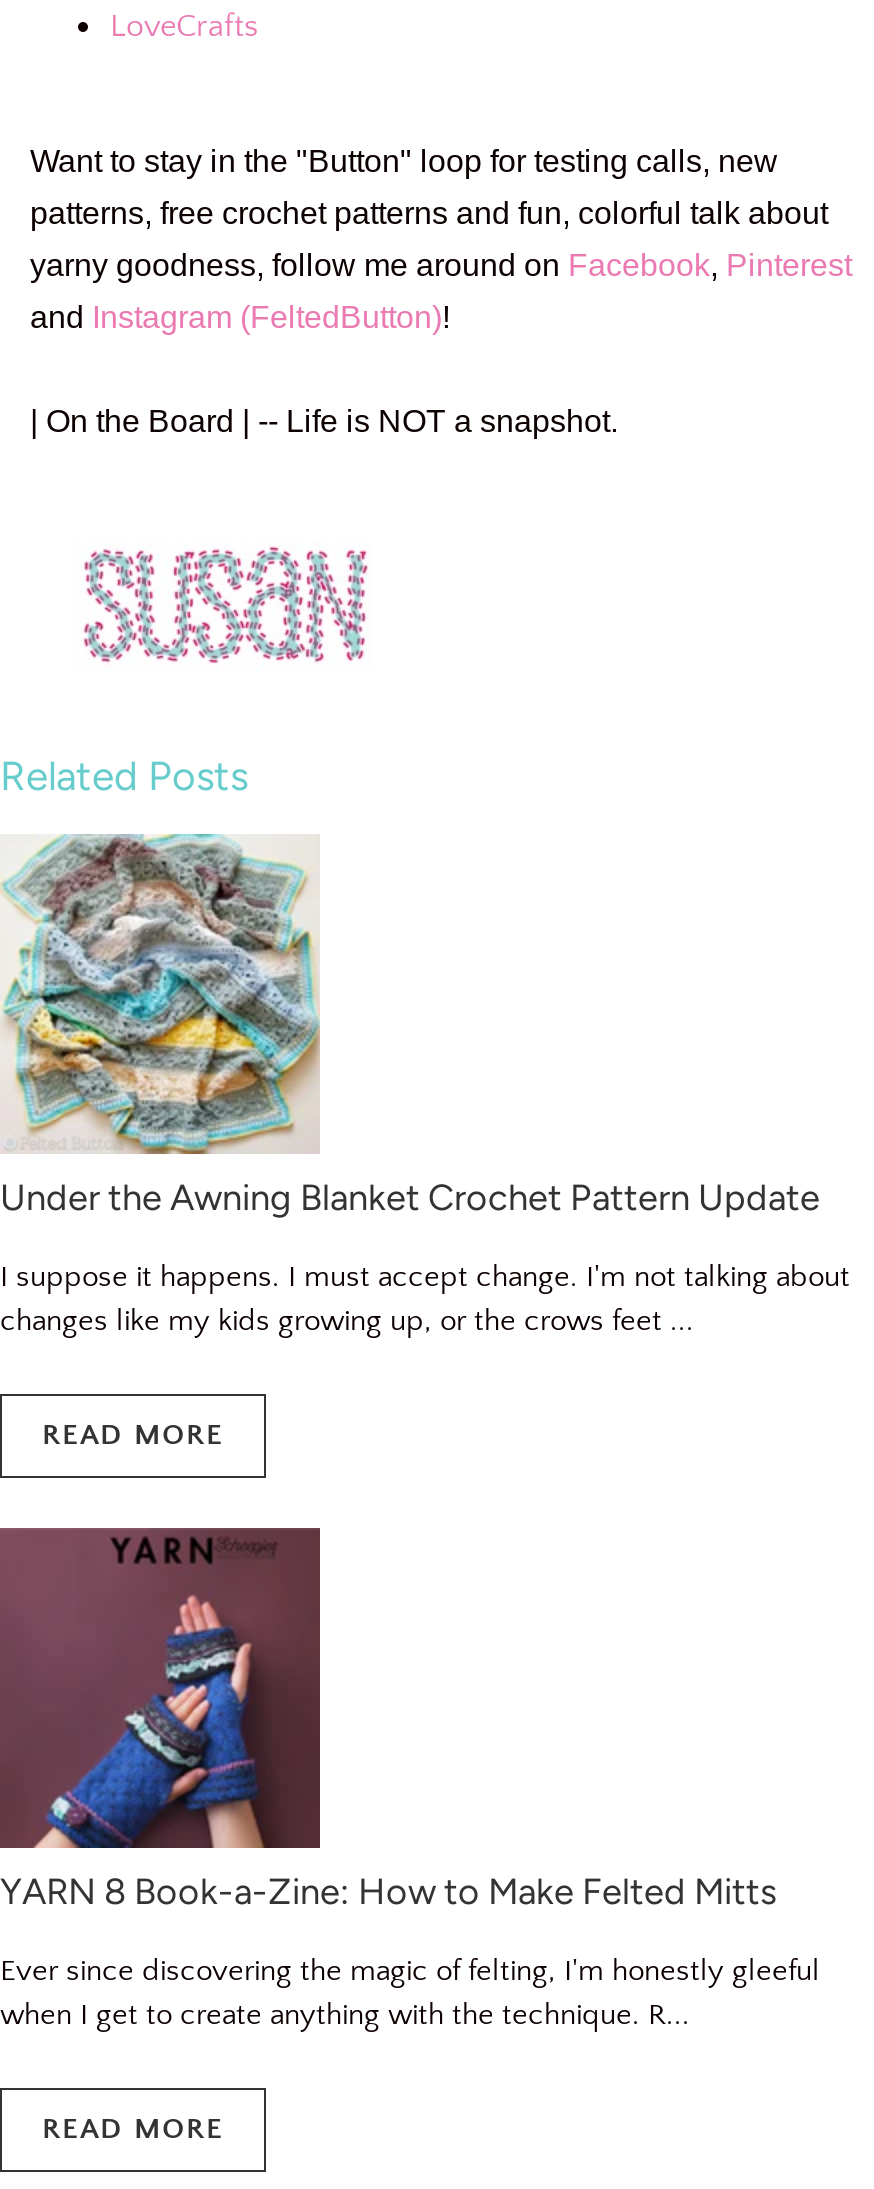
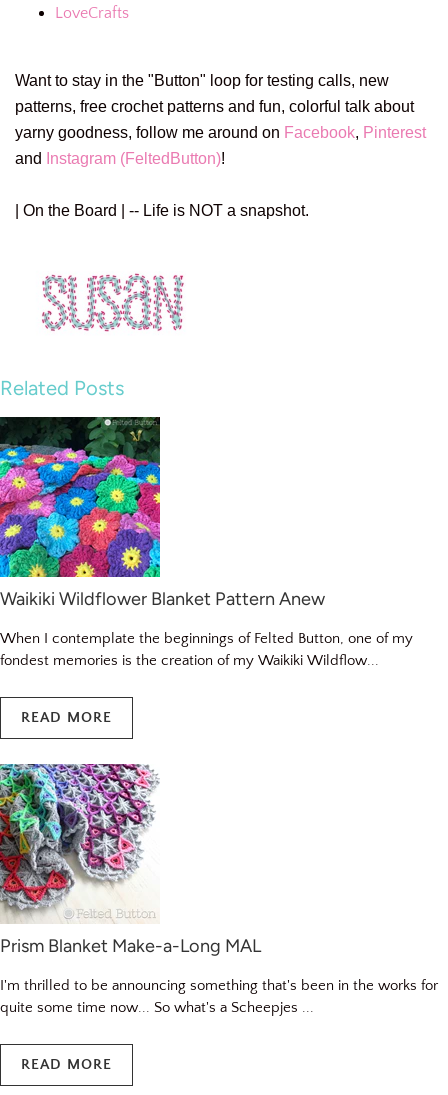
[0,832,820,1219] [image] | Under the Awning Blanket Crochet Pattern Update -> [0,416,325,610] [image] | Waikiki Wildflower Blanket Pattern Anew
[0,1259,850,1337] I suppose it happens. I must accept change. I'm not talking about | changes like my kids growing up, or the crows feet ... -> [0,630,413,669] When I contemplate the beginnings of Felted Button, one of my | fondest memories is the creation of my Waikiki Wildflow...
[0,1526,776,1913] [image] | YARN 8 Book-a-Zine: How to Make Felted Mitts -> [0,763,261,957] [image] | Prism Blanket Make-a-Long MAL
[0,1953,820,2031] Ever since discovering the magic of felting, I'm honestly gleeful | when I get to create anything with the technique. R... -> [0,977,438,1016] I'm thrilled to be announcing something that's been in the works for | quite some time now... So what's a Scheepjes ...

